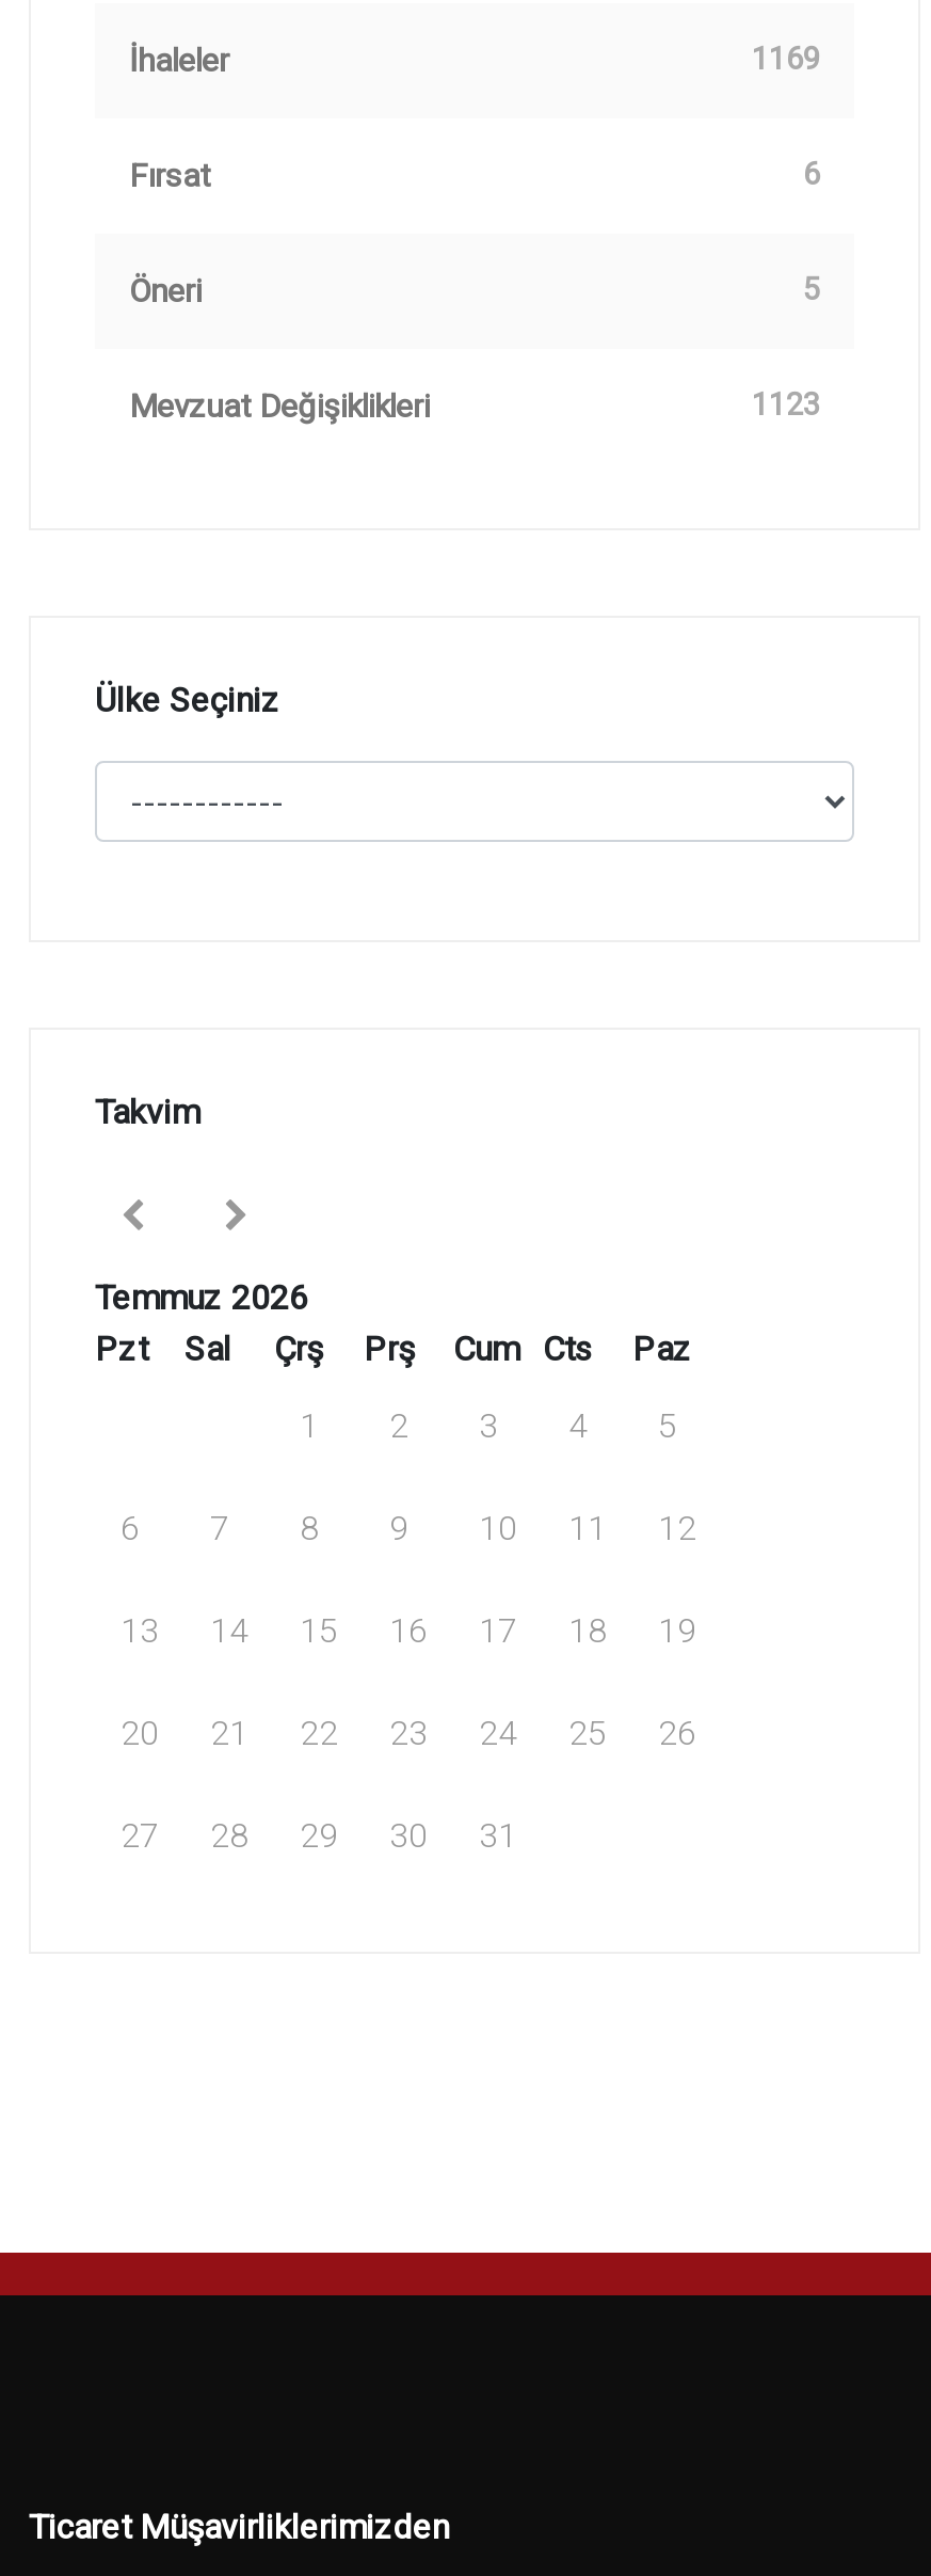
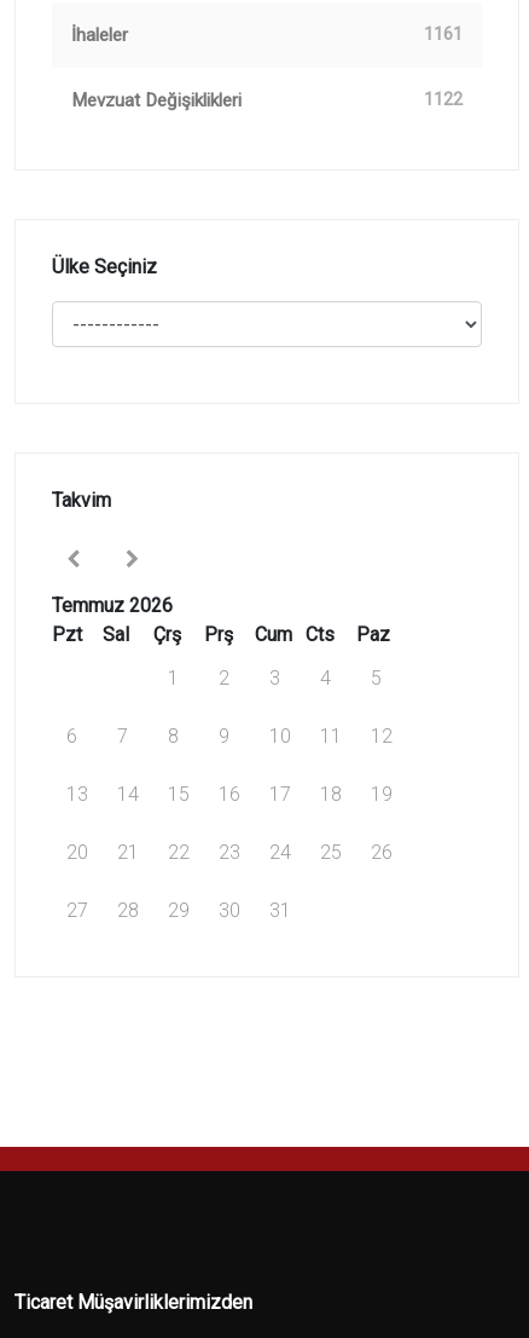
[129,42,820,311] 1169 | Fırsat | 6 | Öneri | 5 -> [424,24,463,45] 1161
[752,388,820,424] 1123 -> [424,90,463,110] 1122

